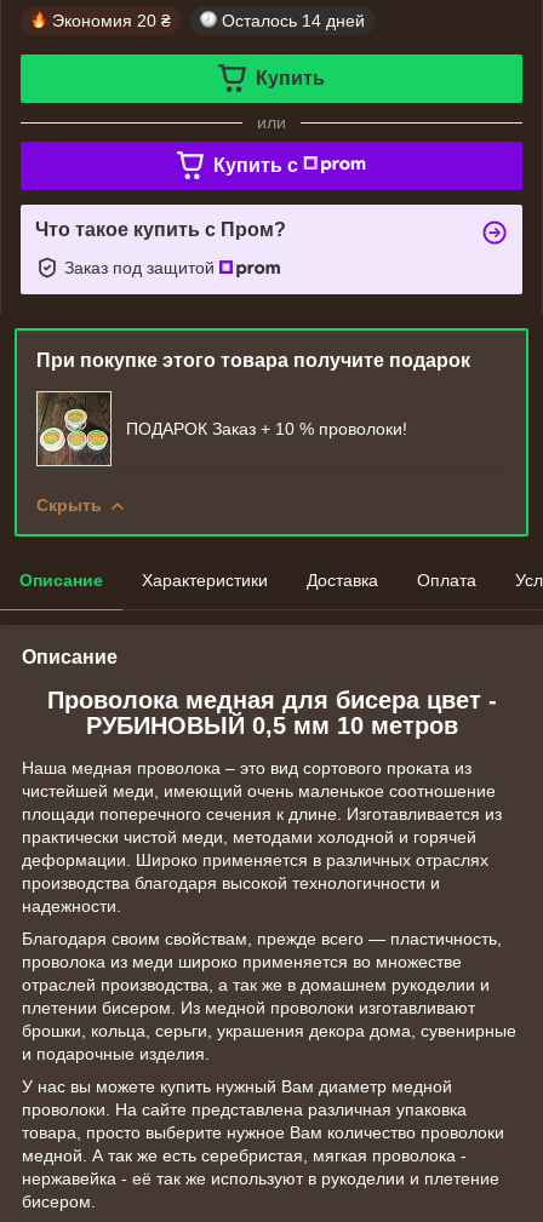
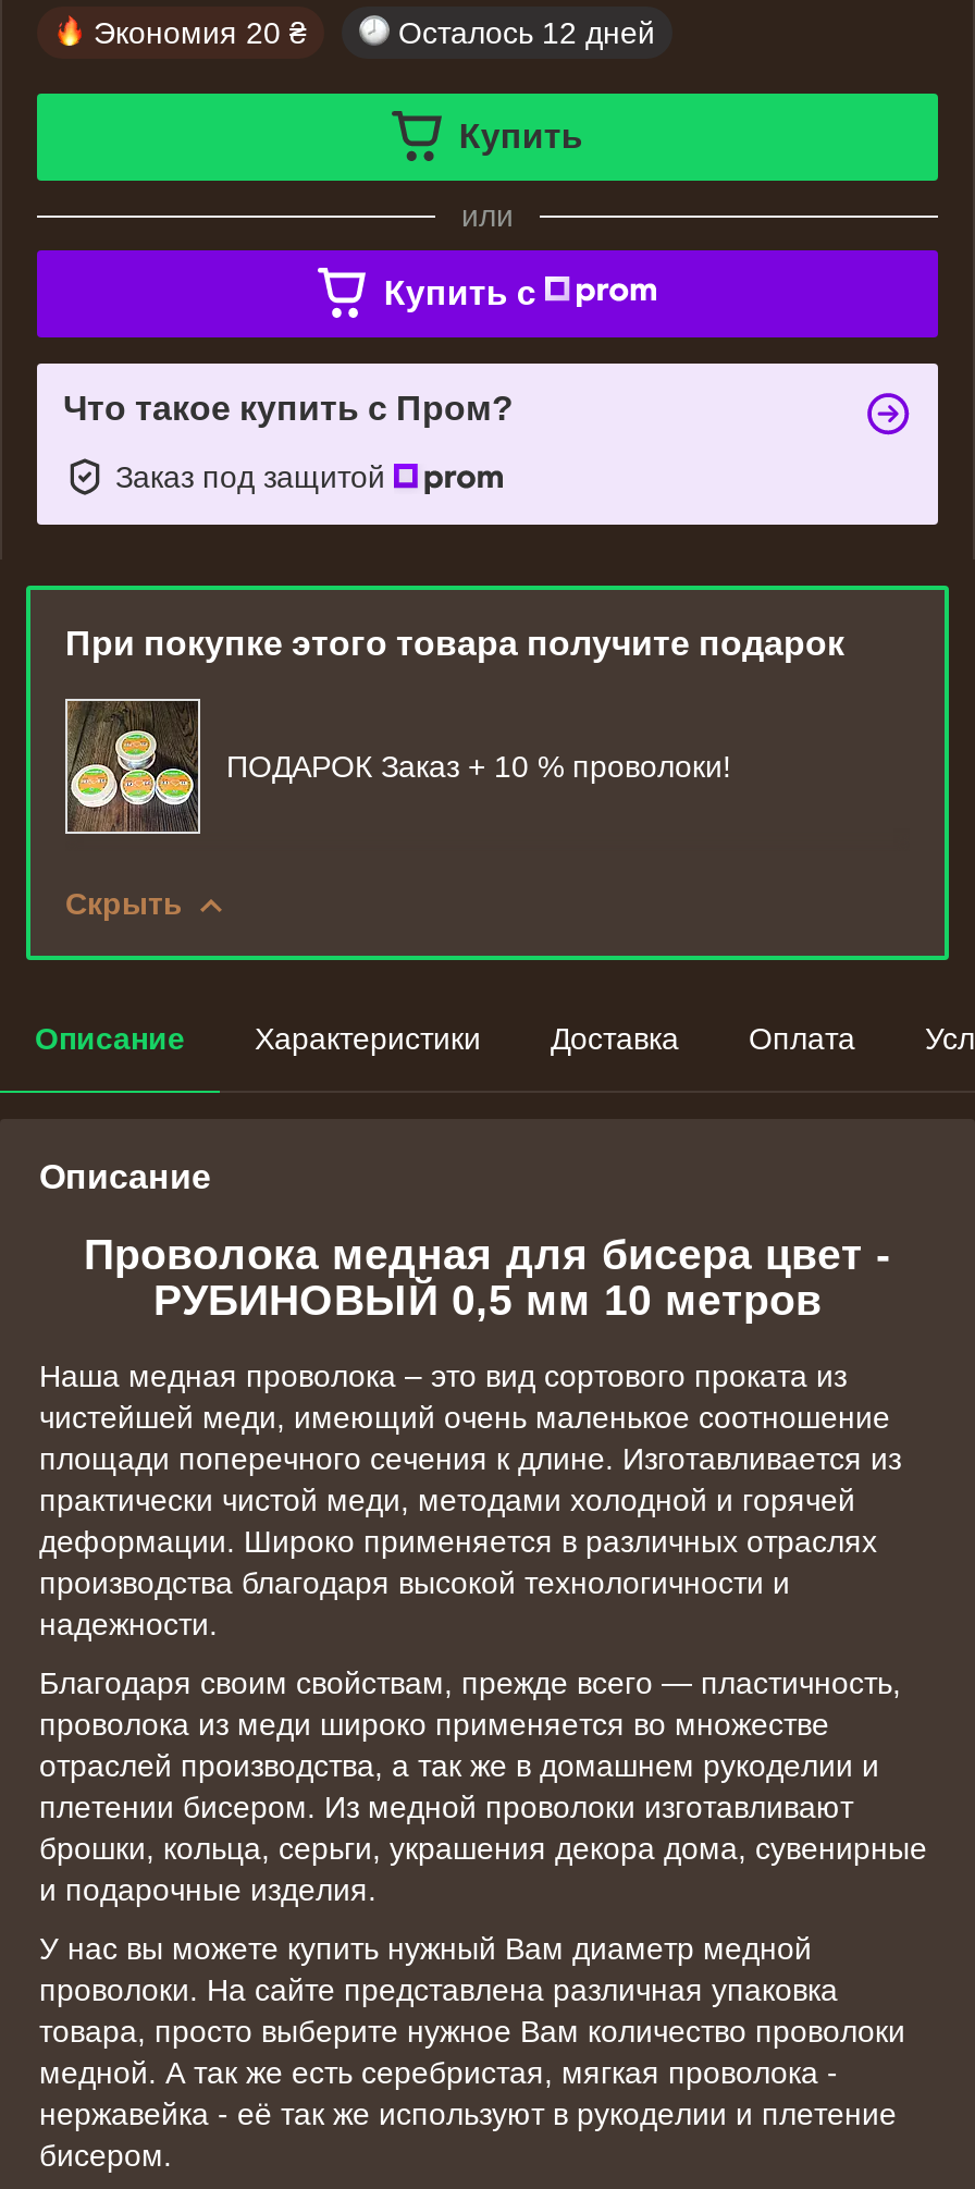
[222,11,365,30] Осталось 14 дней -> [398,15,655,50] Осталось 12 дней

